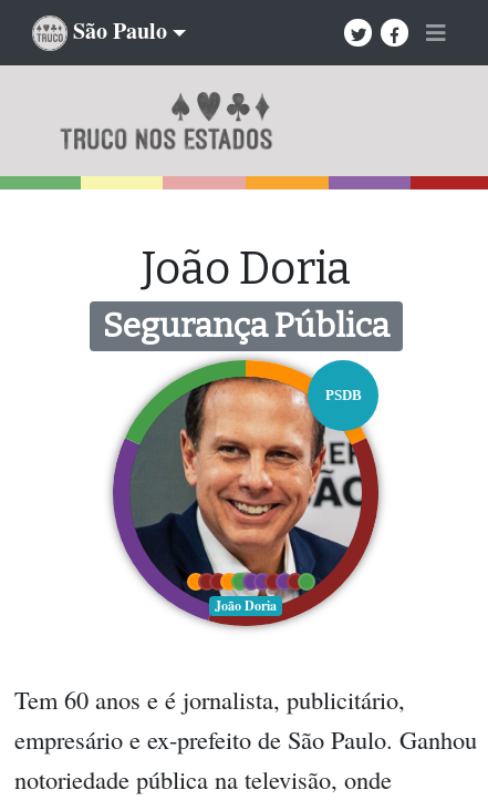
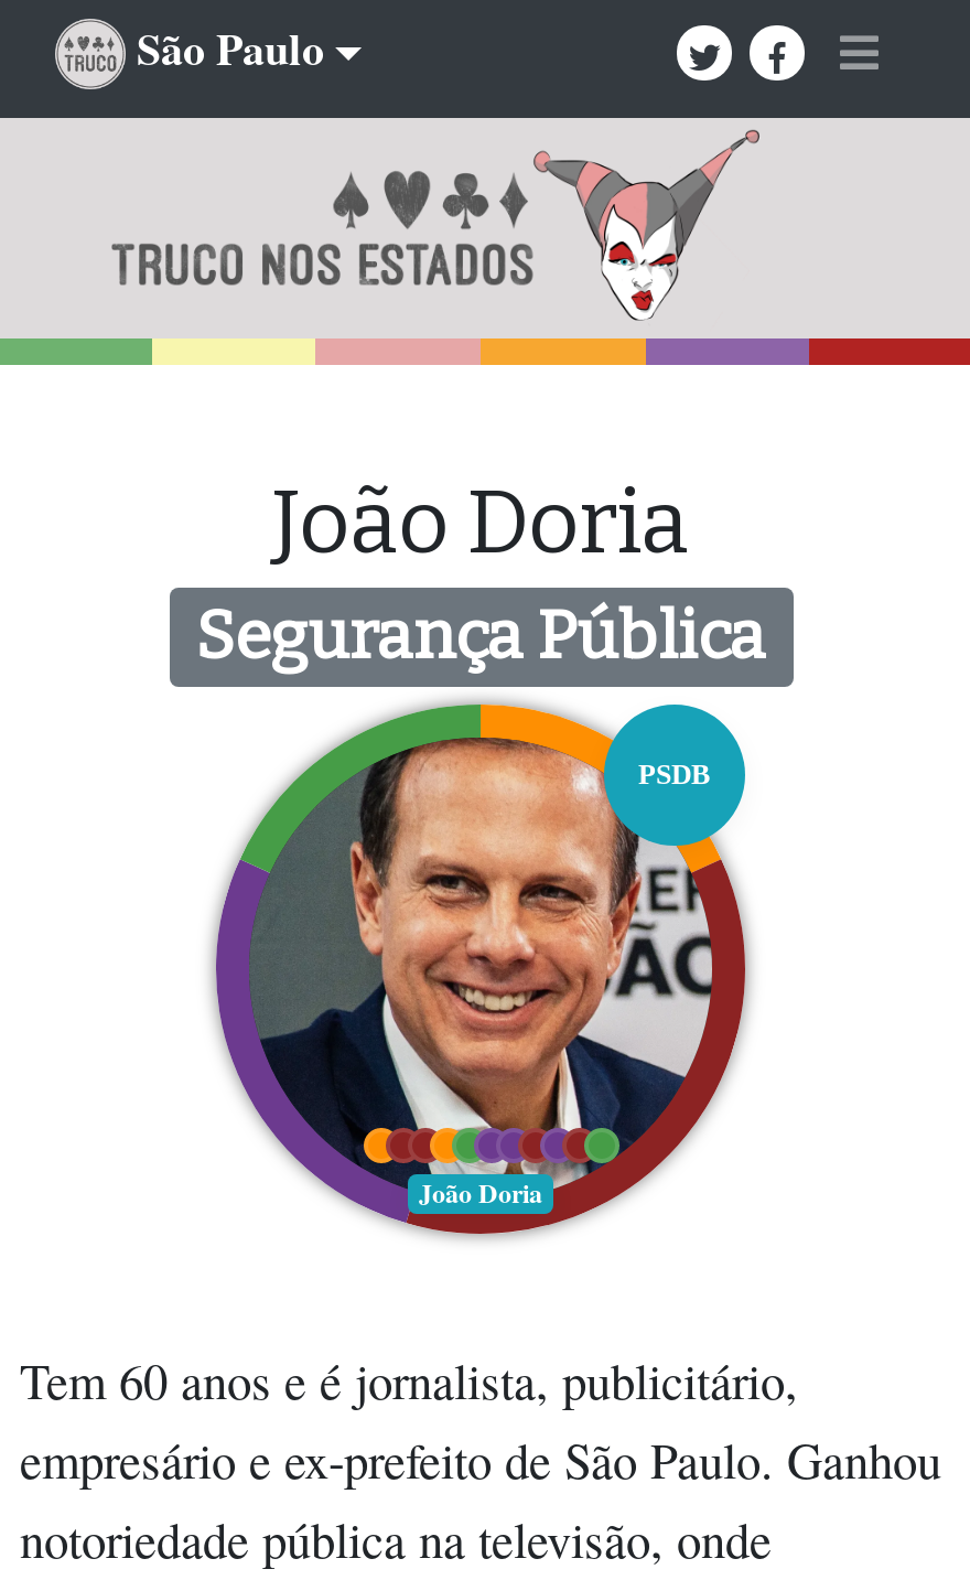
none -> [531,129,761,321] [image]

